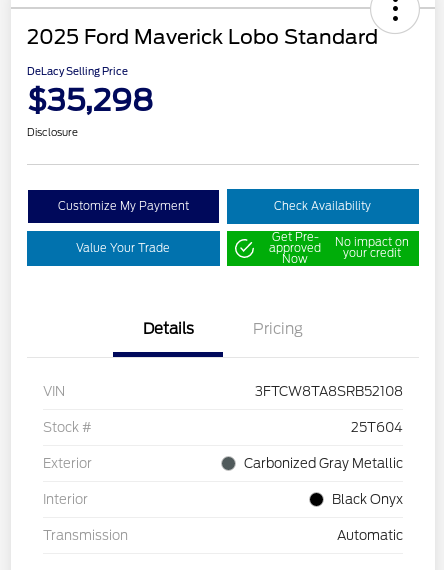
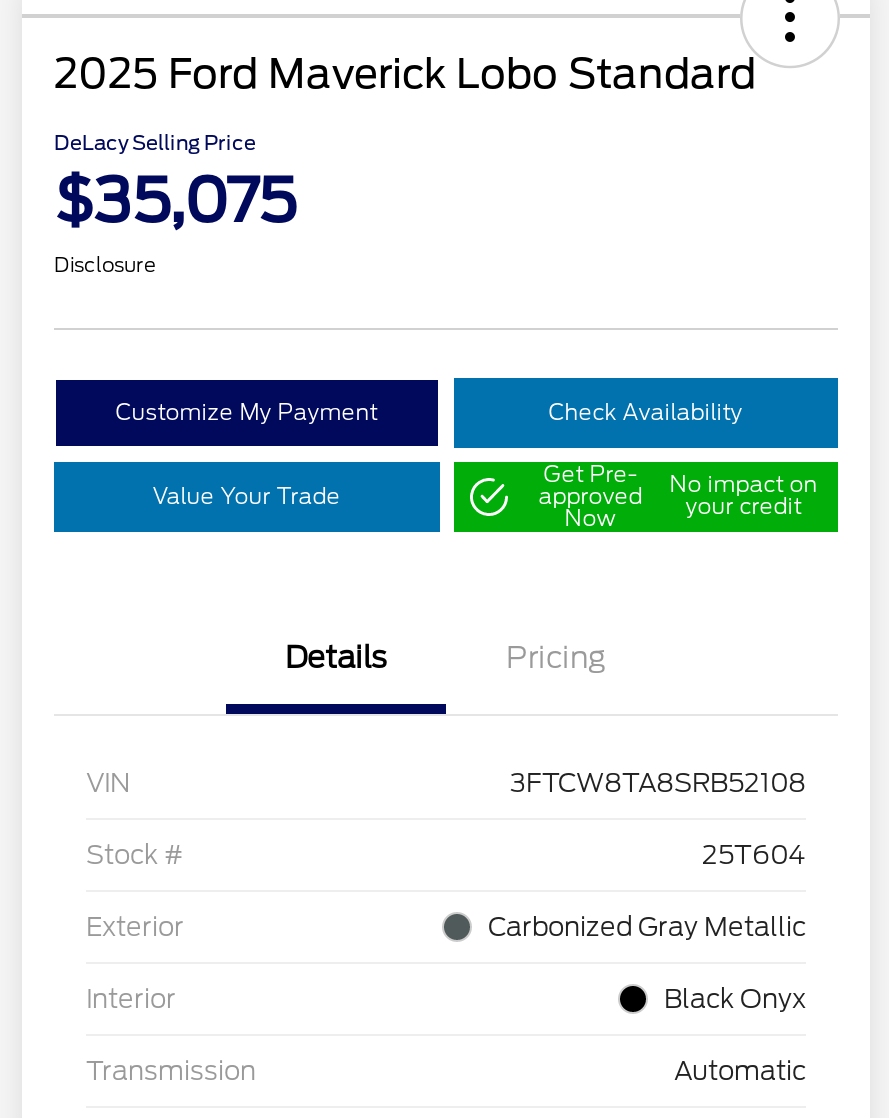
[27,82,153,118] $35,298 -> [54,164,296,236] $35,075

